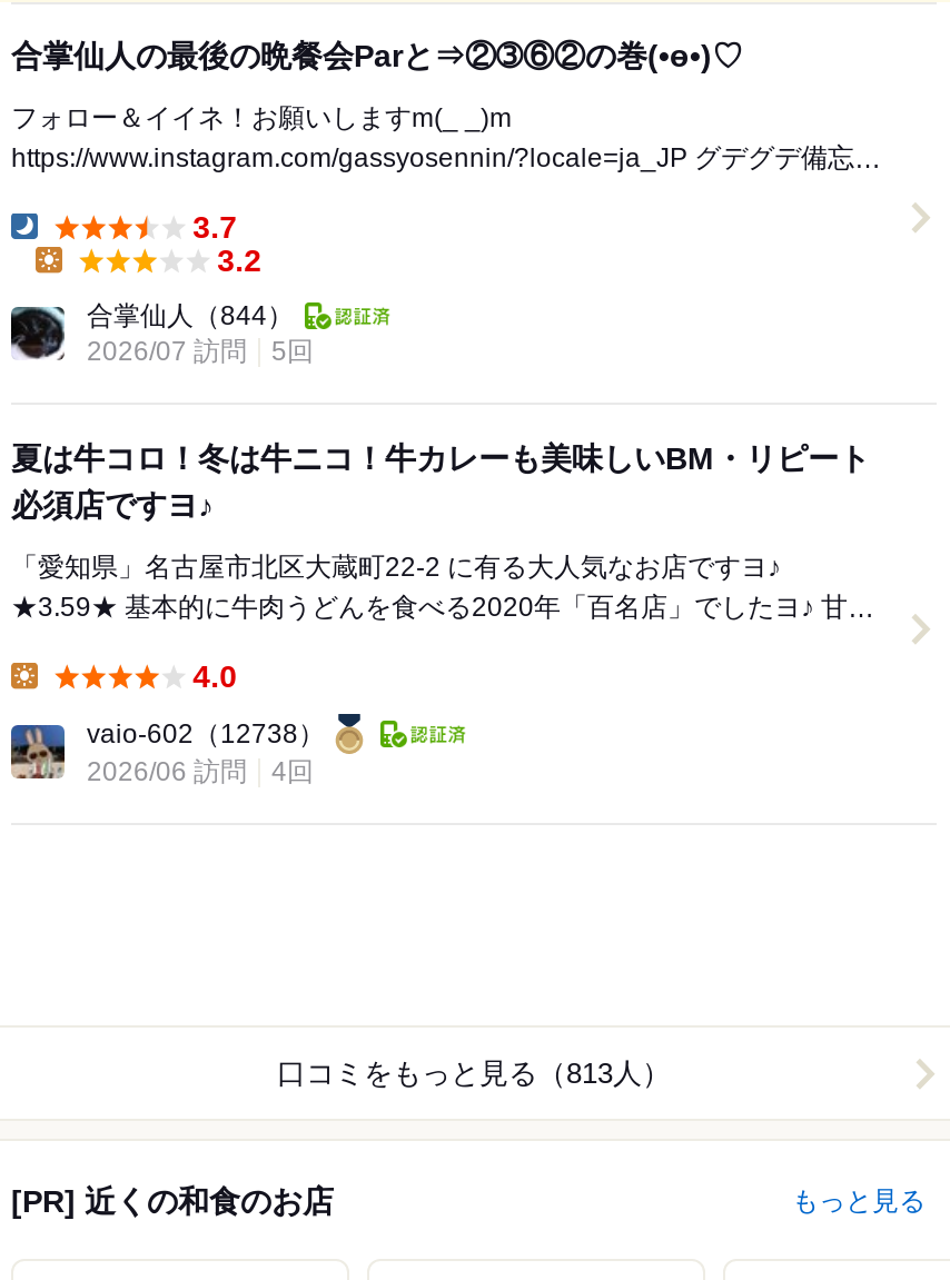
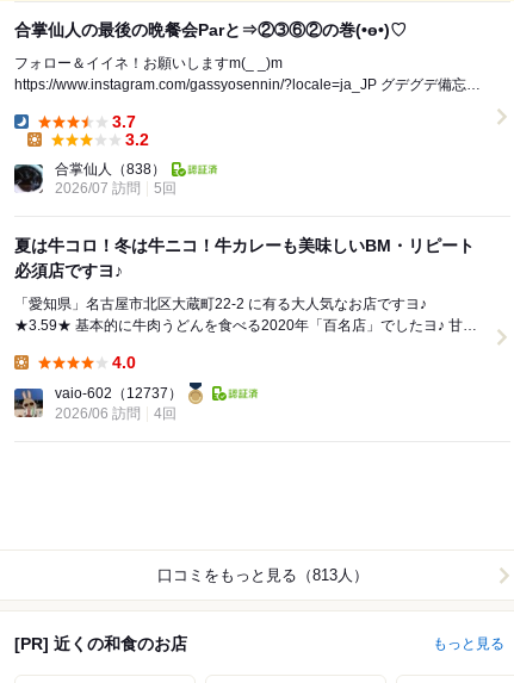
[87,301,294,332] 合掌仙人（844） -> [55,161,166,178] 合掌仙人（838）
[87,719,325,750] vaio-602（12738） -> [55,385,182,402] vaio-602（12737）

